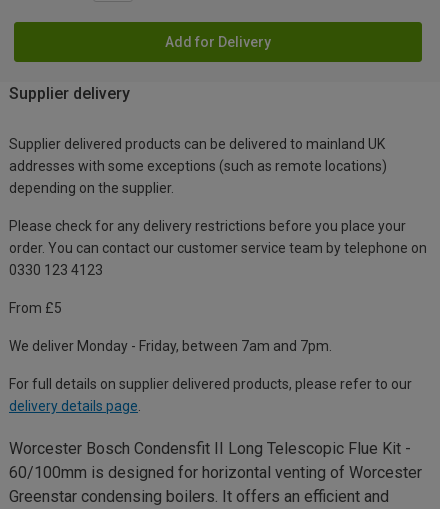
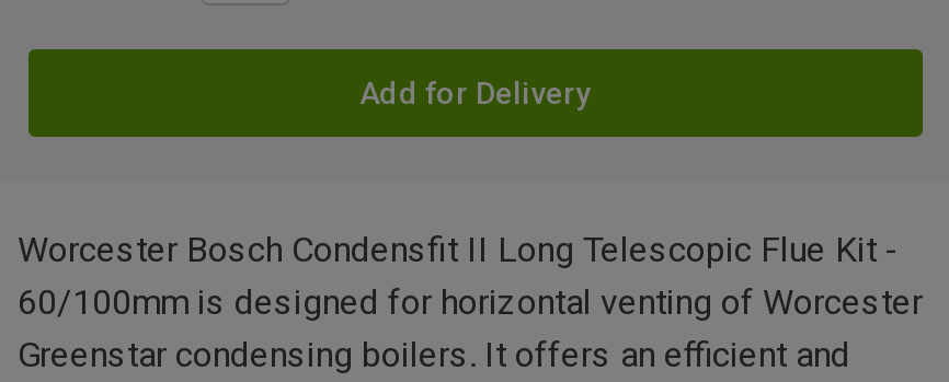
[9,84,427,414] Supplier delivery | Supplier delivered products can be delivered to mainland UK | addresses with some exceptions (such as remote locations) | depending on the supplier. | Please check for any delivery restrictions before you place your | order. You can contact our customer service team by telephone on | 0330 123 4123 | From £5 | We deliver Monday - Friday, between 7am and 7pm. | For full details on supplier delivered products, please refer to our | delivery details page. -> none

